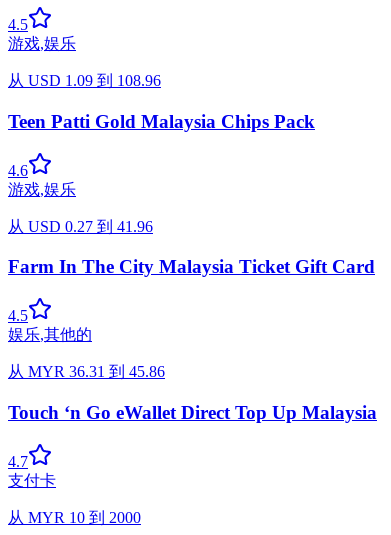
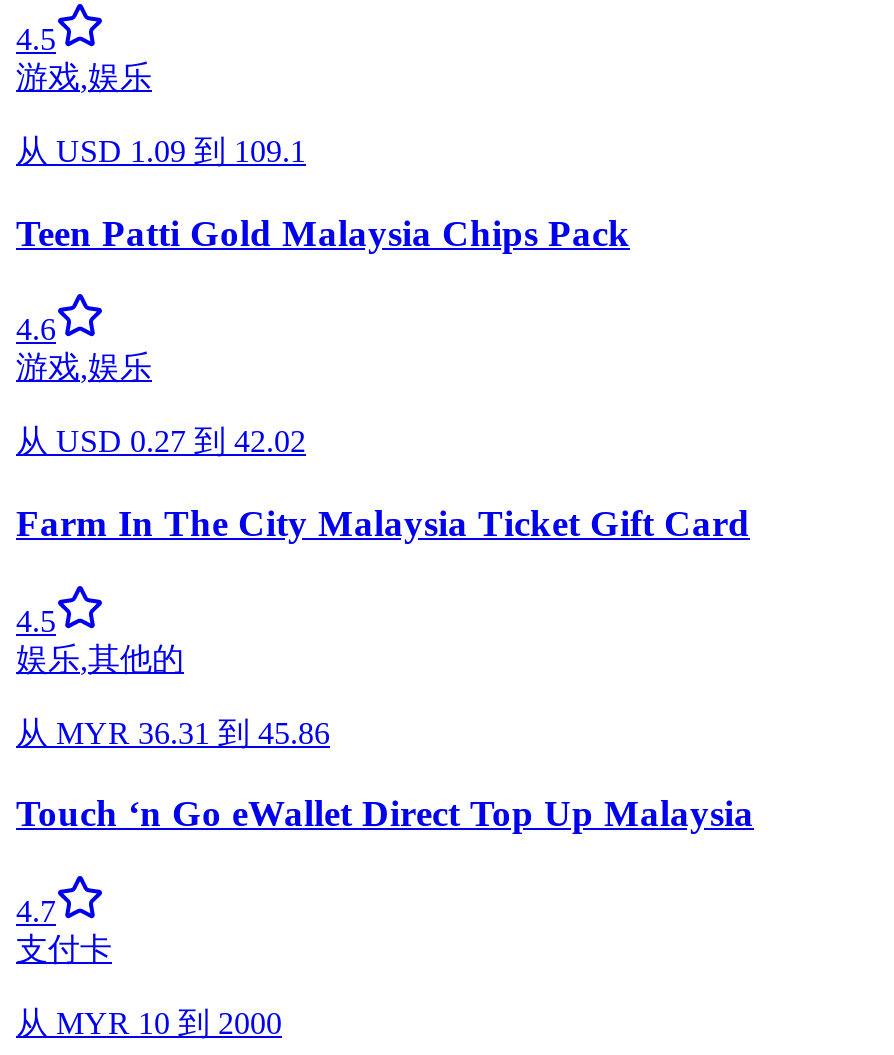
[8,72,161,89] 从 USD 1.09 到 108.96 -> [16,133,306,167] 从 USD 1.09 到 109.1
[8,218,153,235] 从 USD 0.27 到 41.96 -> [16,424,306,458] 从 USD 0.27 到 42.02

